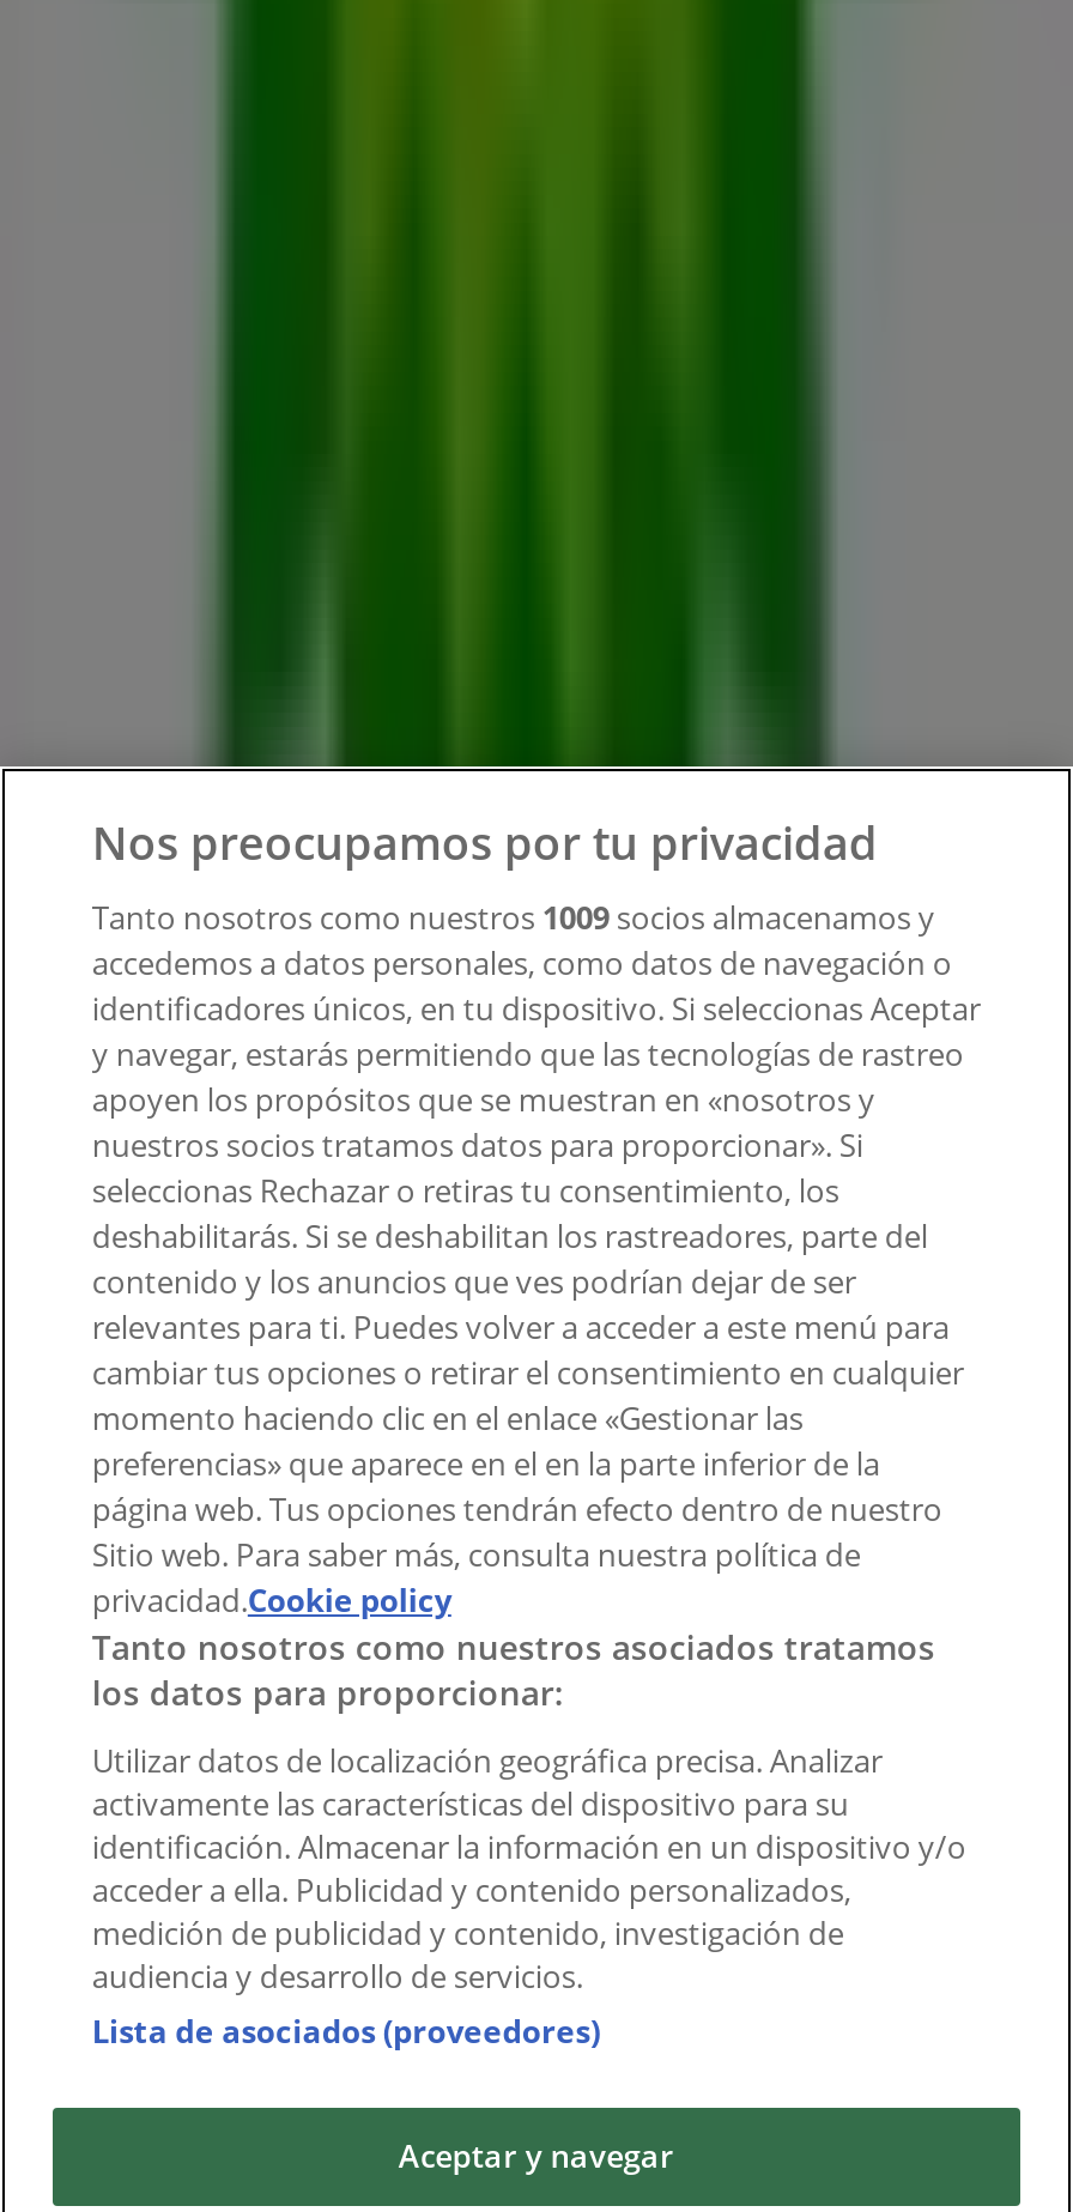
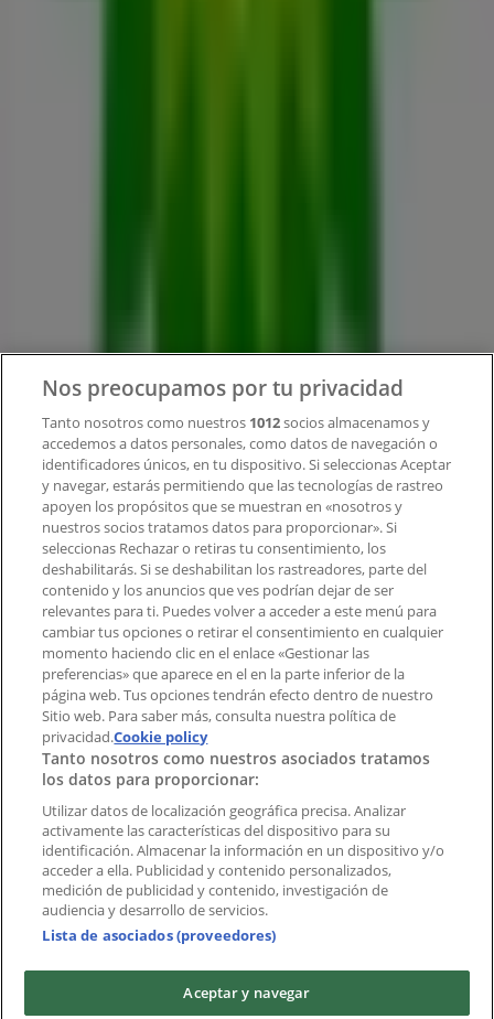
[92,896,935,939] Tanto nosotros como nuestros 1009 socios almacenamos y -> [42,412,430,432] Tanto nosotros como nuestros 1012 socios almacenamos y

